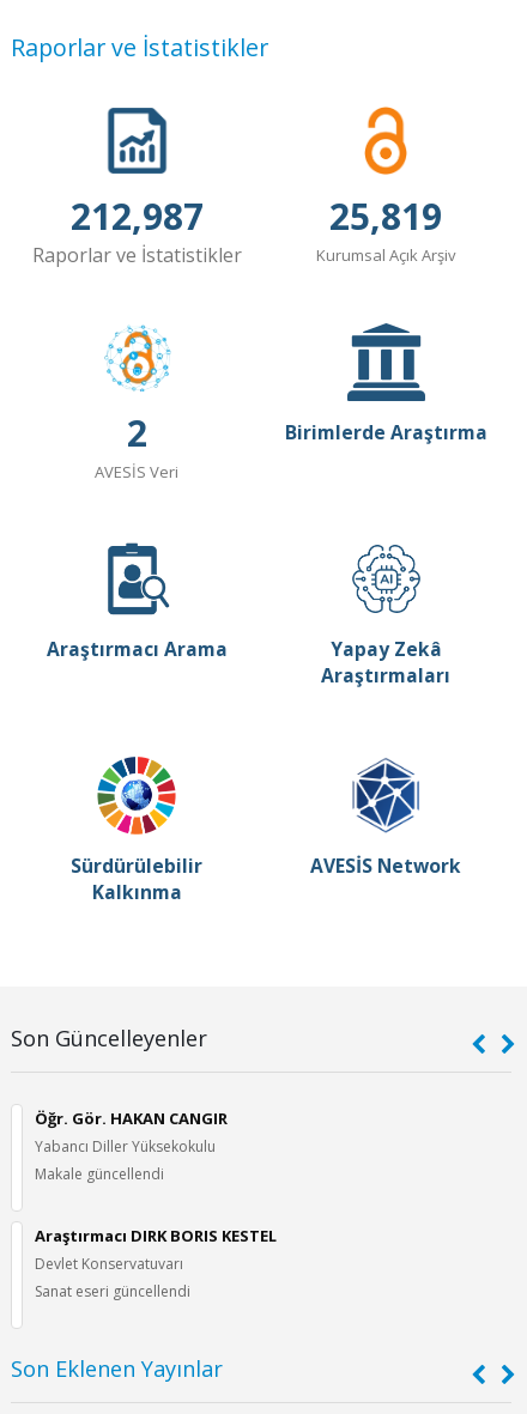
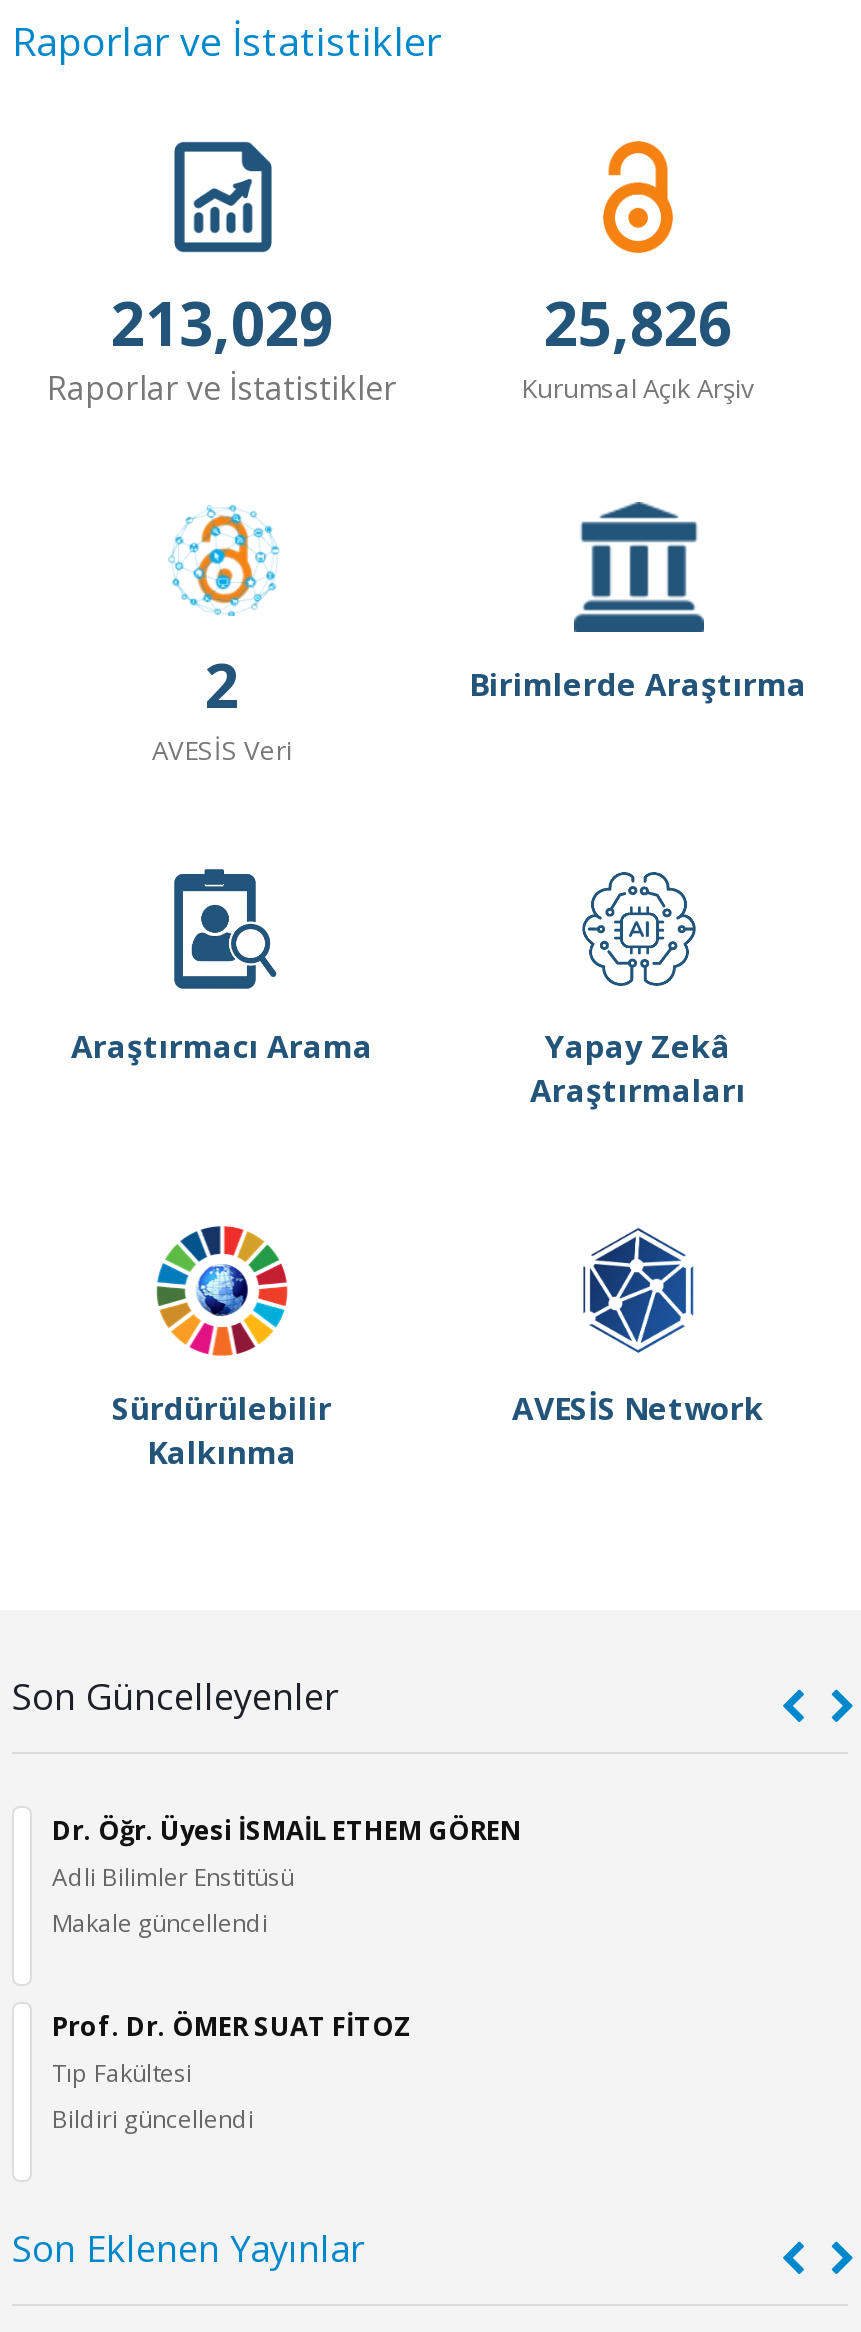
[70,192,203,241] 212,987 -> [111,282,333,364] 213,029
[329,192,442,241] 25,819 -> [544,282,732,364] 25,826
[35,1107,228,1157] Öğr. Gör. HAKAN CANGIR | Yabancı Diller Yüksekokulu -> [52,1812,520,1894] Dr. Öğr. Üyesi İSMAİL ETHEM GÖREN | Adli Bilimler Enstitüsü
[35,1225,277,1301] Araştırmacı DIRK BORIS KESTEL | Devlet Konservatuvarı | Sanat eseri güncellendi -> [52,2008,412,2136] Prof. Dr. ÖMER SUAT FİTOZ | Tıp Fakültesi | Bildiri güncellendi

